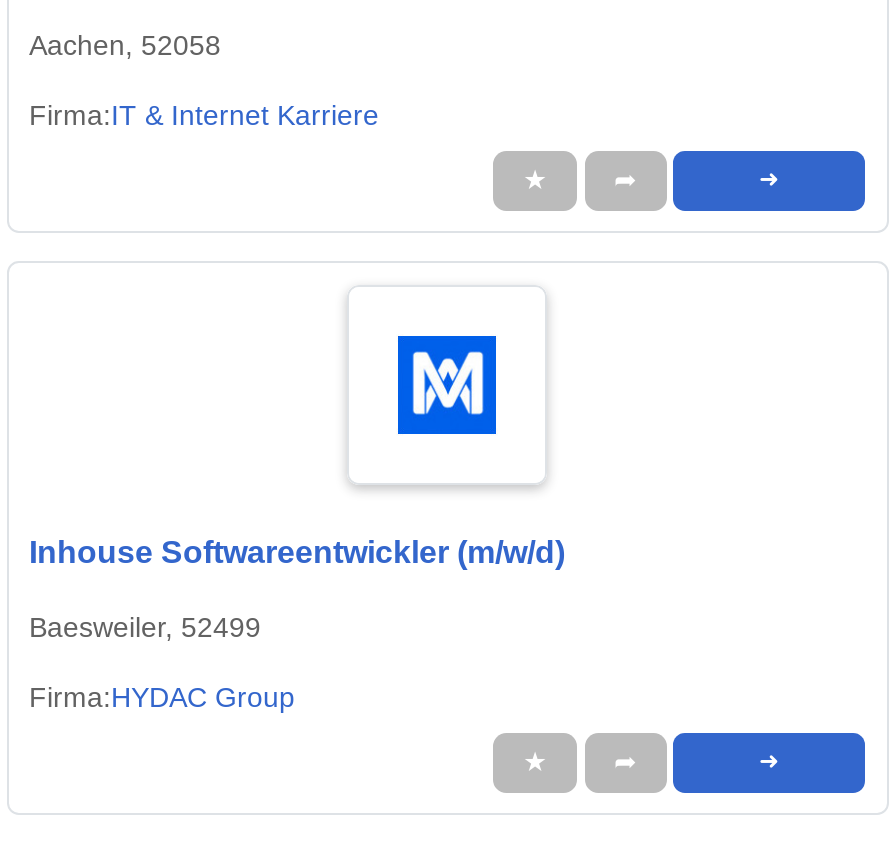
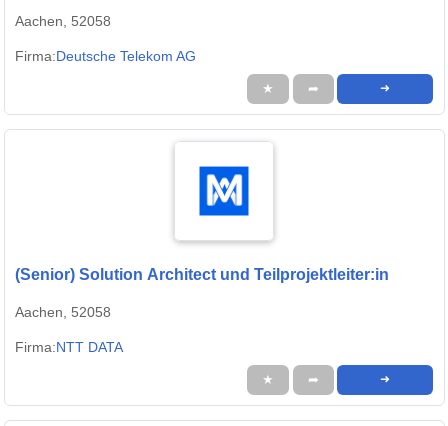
[29,99,379,131] Firma:IT & Internet Karriere -> [15,48,196,64] Firma:Deutsche Telekom AG
[29,536,565,570] Inhouse Softwareentwickler (m/w/d) -> [15,266,389,283] (Senior) Solution Architect und Teilprojektleiter:in
[29,611,261,643] Baesweiler, 52499 -> [15,304,111,320] Aachen, 52058
[29,681,295,713] Firma:HYDAC Group -> [15,339,123,355] Firma:NTT DATA

